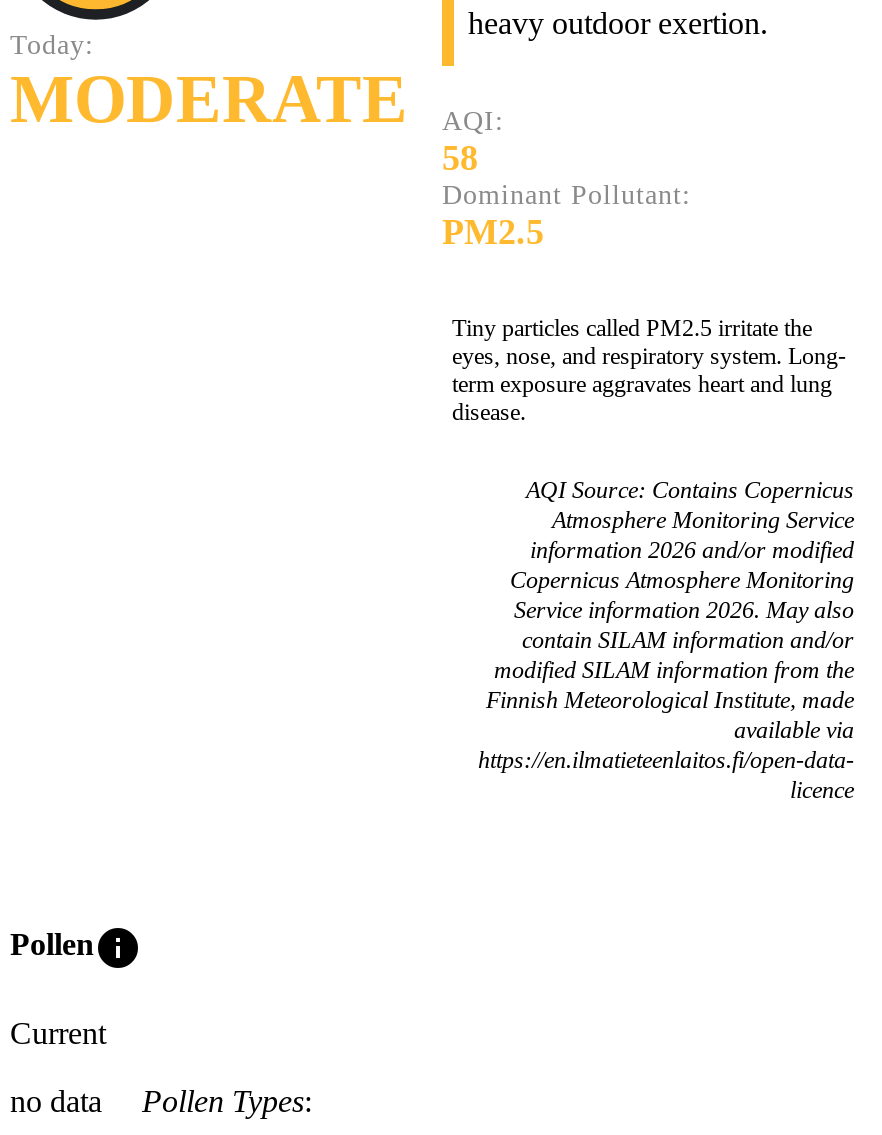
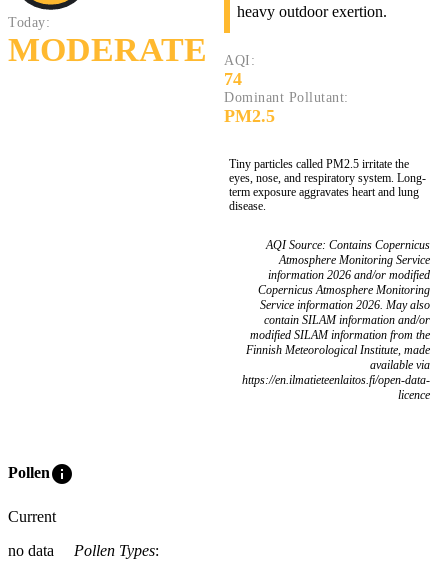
[442,138,478,178] 58 -> [224,69,242,89] 74

